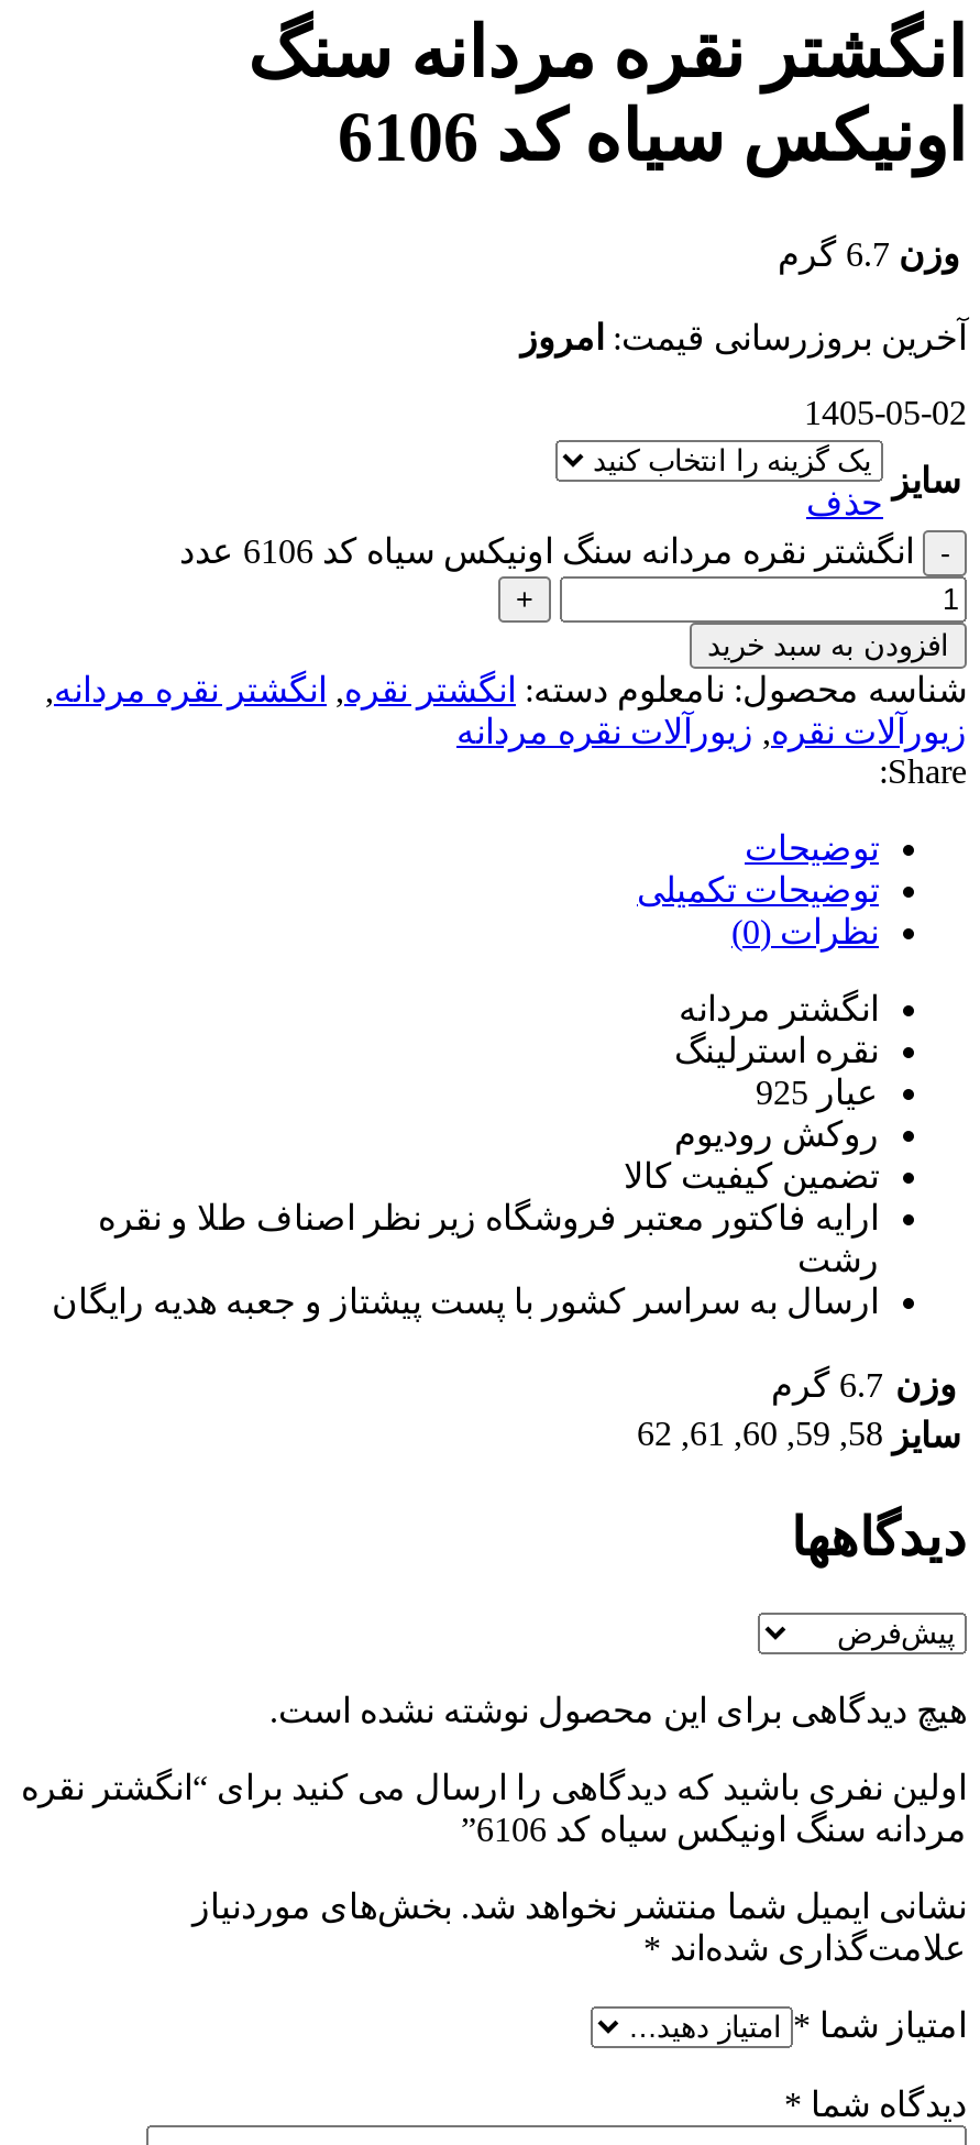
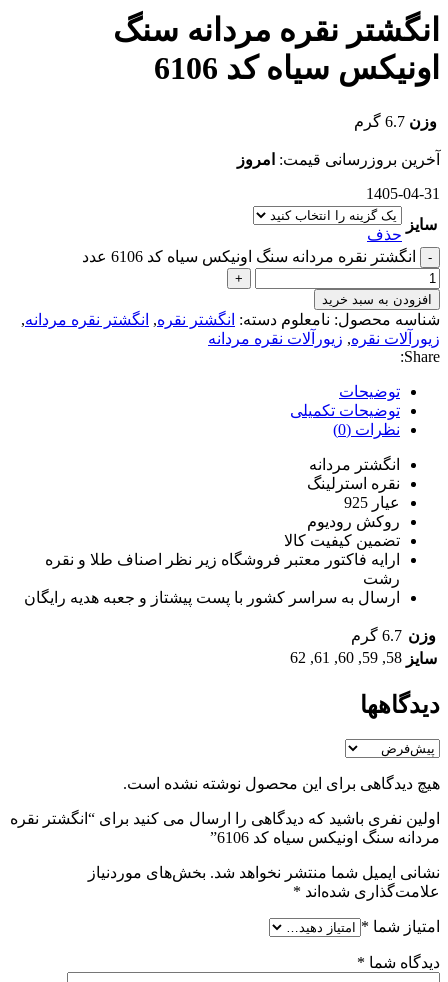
[804,394,967,431] 1405-05-02 -> [366,185,440,202] 1405-04-31

